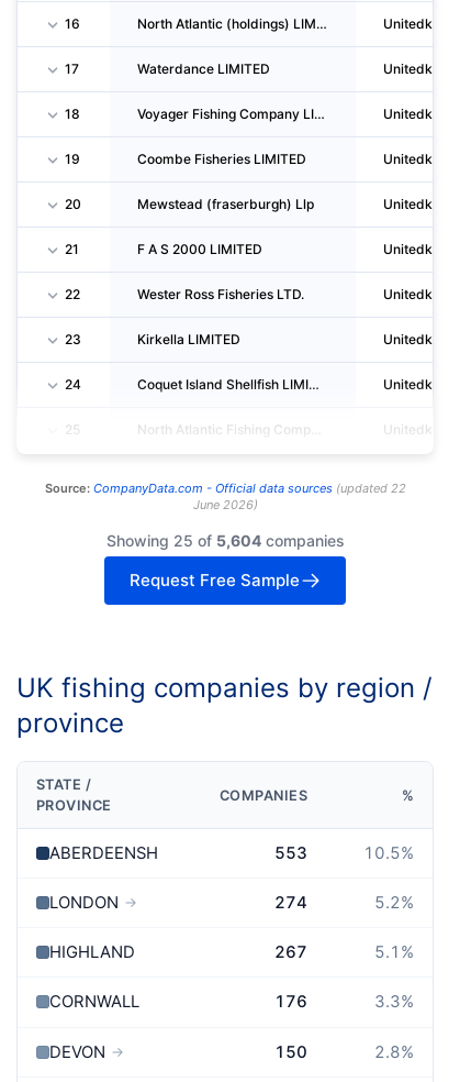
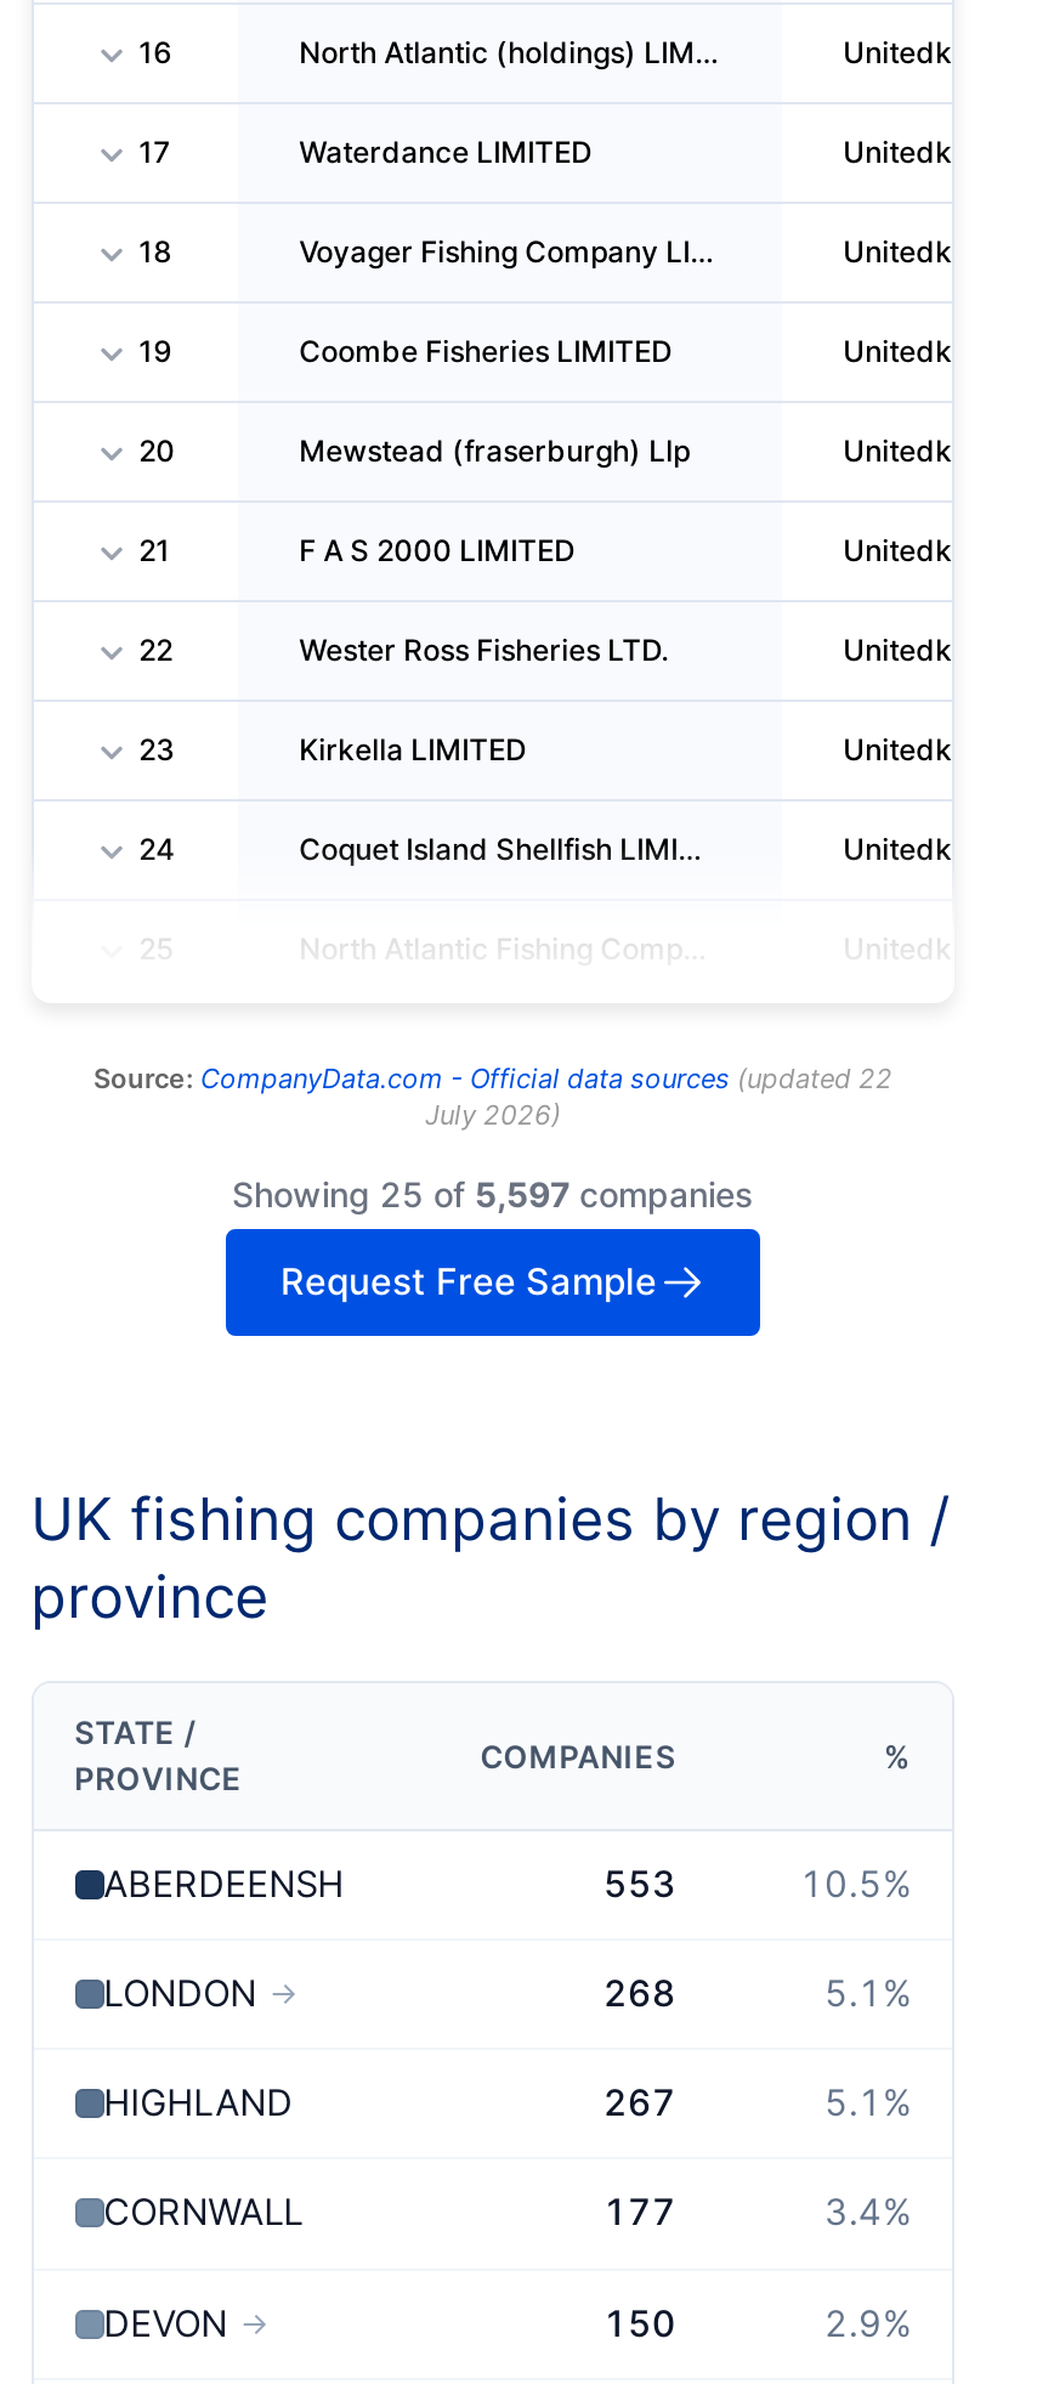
[193,497,257,512] June 2026) -> [425,1097,561,1131] July 2026)
[106,531,344,550] Showing 25 of 5,604 companies -> [232,1173,754,1214] Showing 25 of 5,597 companies
[275,893,308,913] 274 -> [603,1973,676,2017] 268
[375,893,414,913] 5.2% -> [824,1973,911,2017] 5.1%
[275,992,308,1012] 176 -> [603,2192,676,2236] 177
[375,992,414,1012] 3.3% -> [824,2192,911,2236] 3.4%
[375,1042,414,1062] 2.8% -> [824,2301,911,2345] 2.9%

